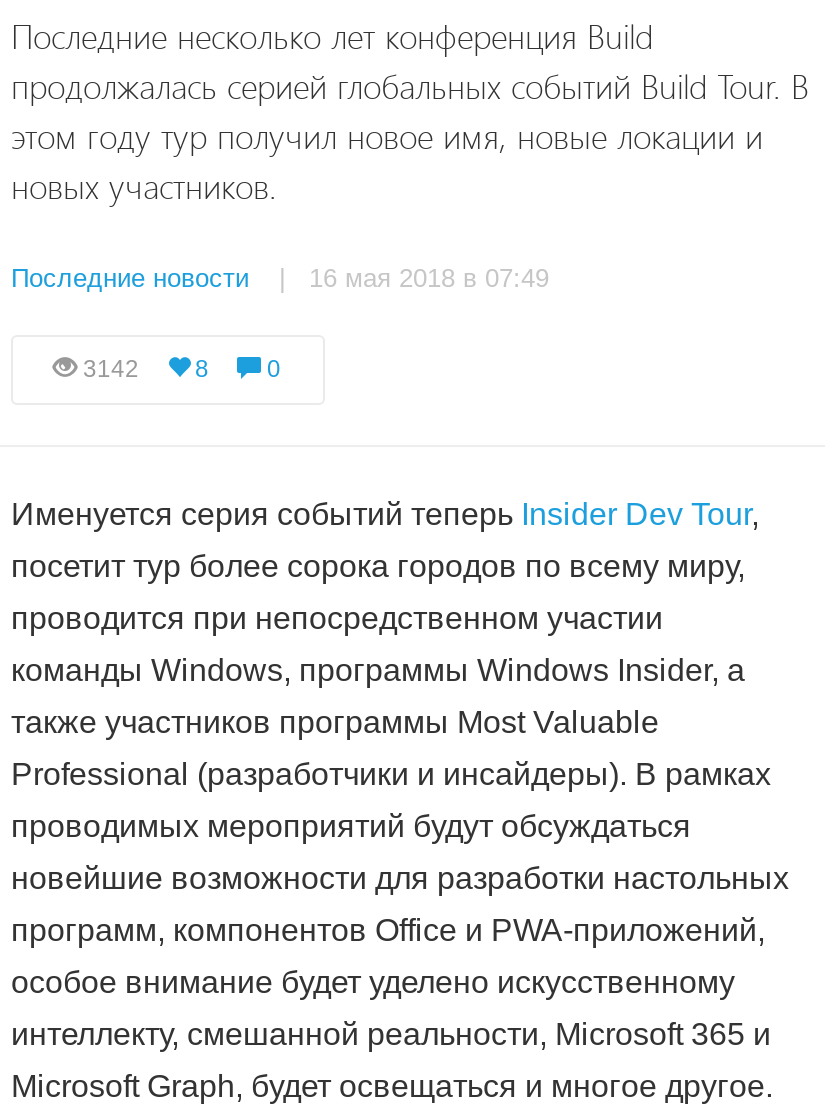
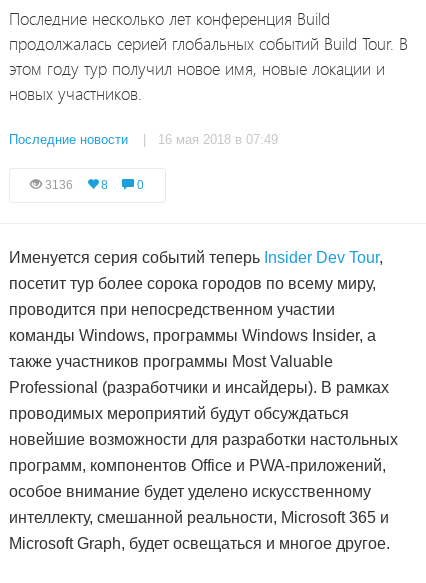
[77,355,281,383] 3142 8 0 -> [42,178,144,192] 3136 8 0

